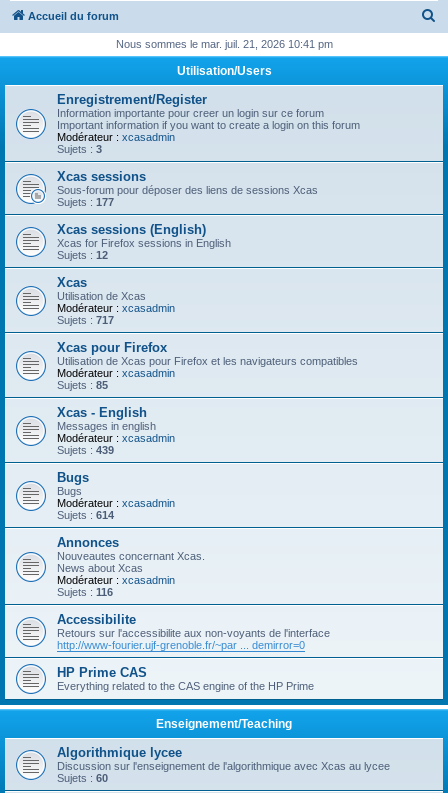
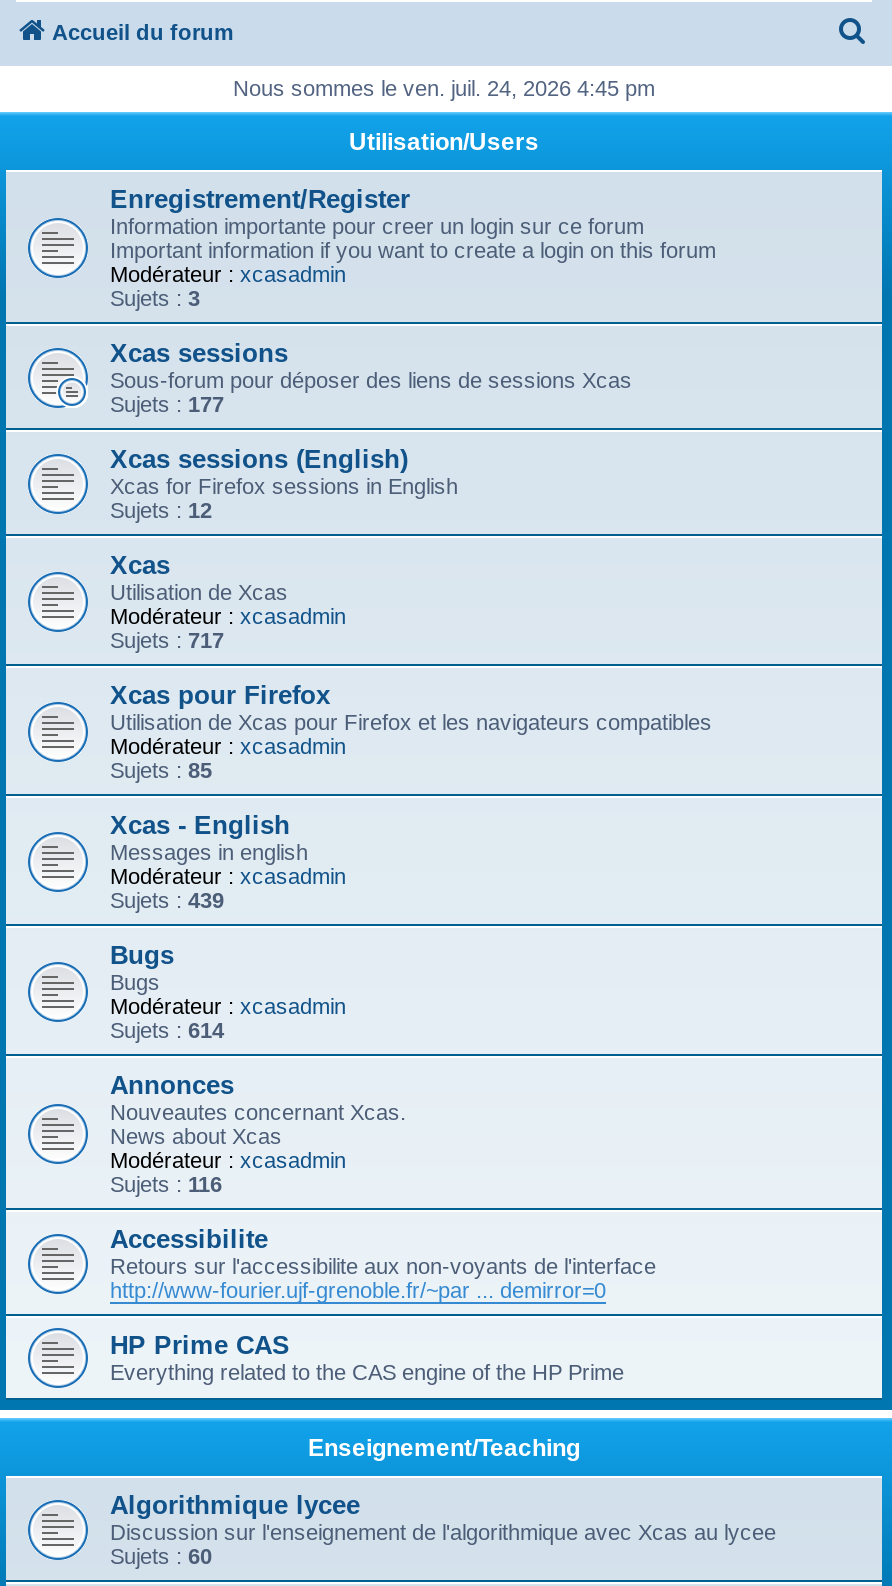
[115,38,332,50] Nous sommes le mar. juil. 21, 2026 10:41 pm -> [233,76,655,100] Nous sommes le ven. juil. 24, 2026 4:45 pm

